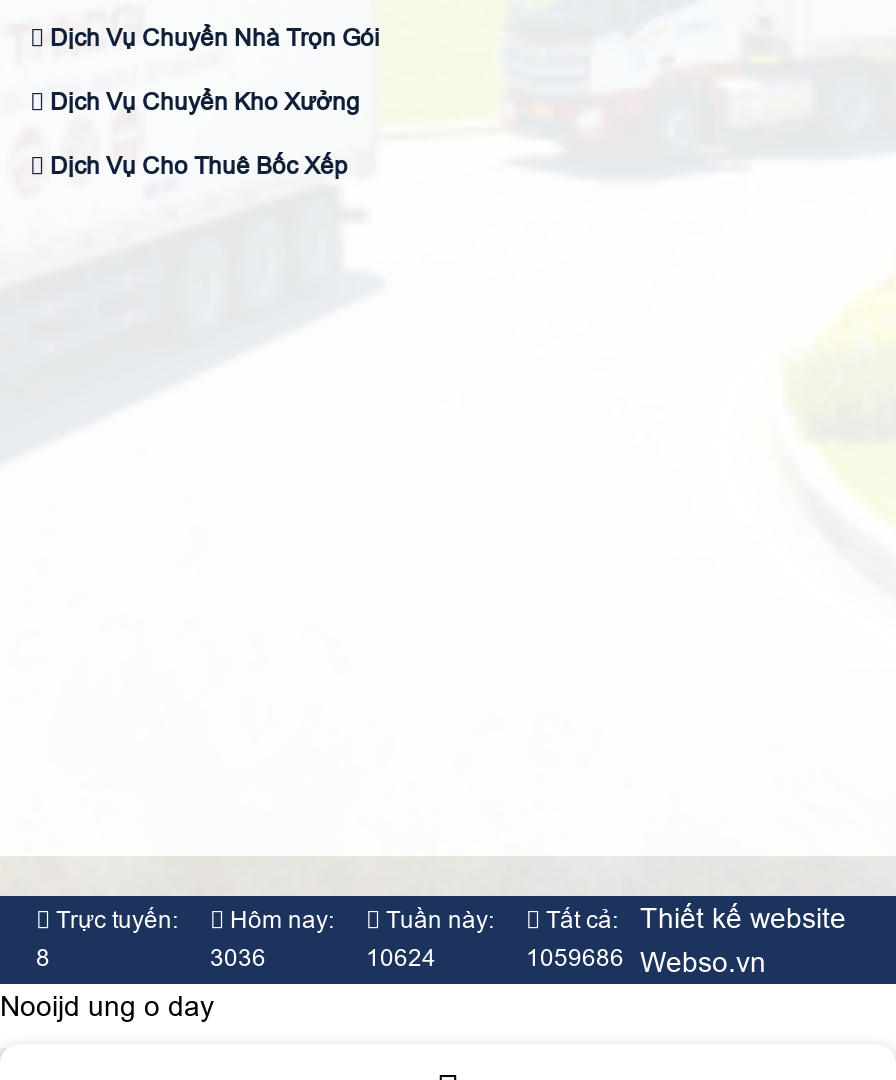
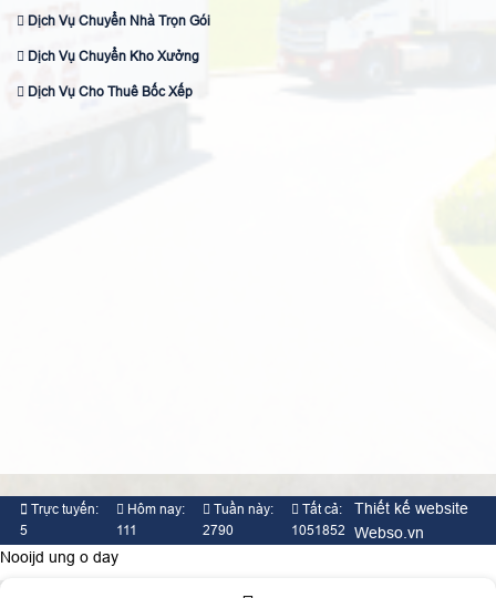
[36,943,50,971] 8 -> [20,522,28,538] 5
[210,943,266,971] 3036 -> [116,522,137,538] 111
[366,943,436,971] 10624 -> [203,522,234,538] 2790
[526,943,766,977] 1059686 Webso.vn -> [291,522,424,541] 1051852 Webso.vn

